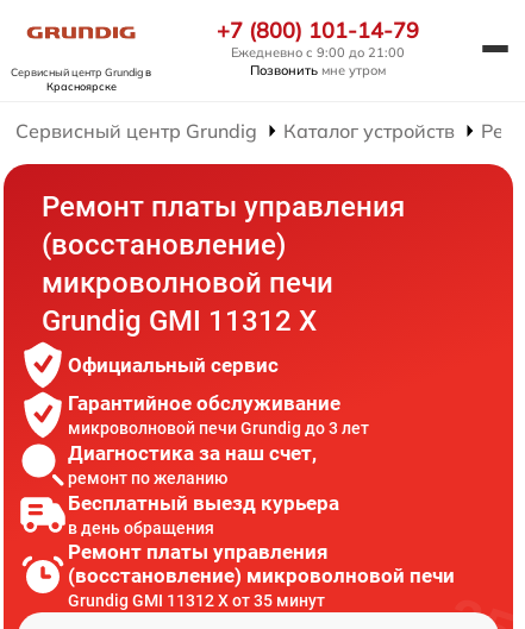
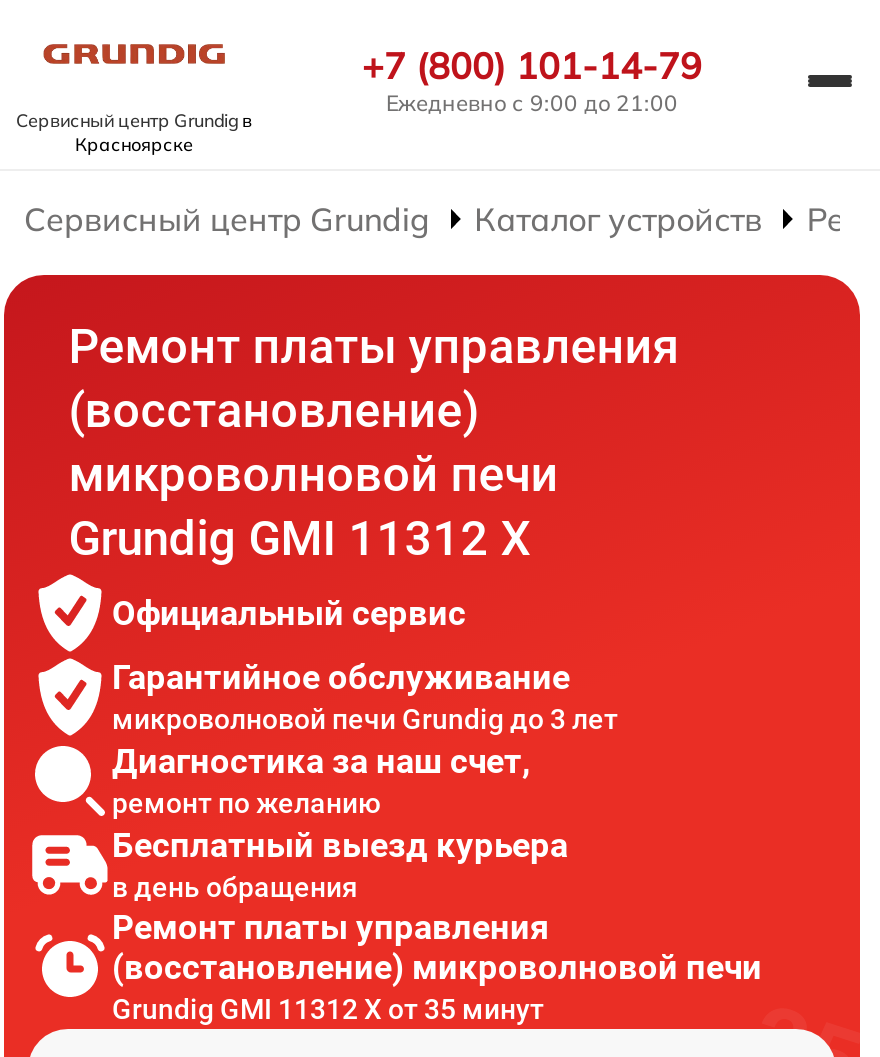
[250,61,386,78] Позвонить мне утром -> none

